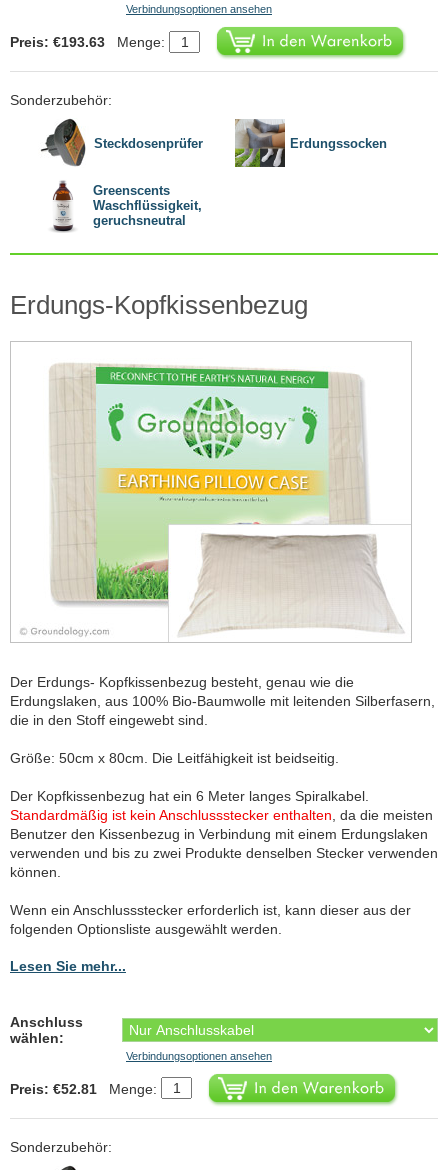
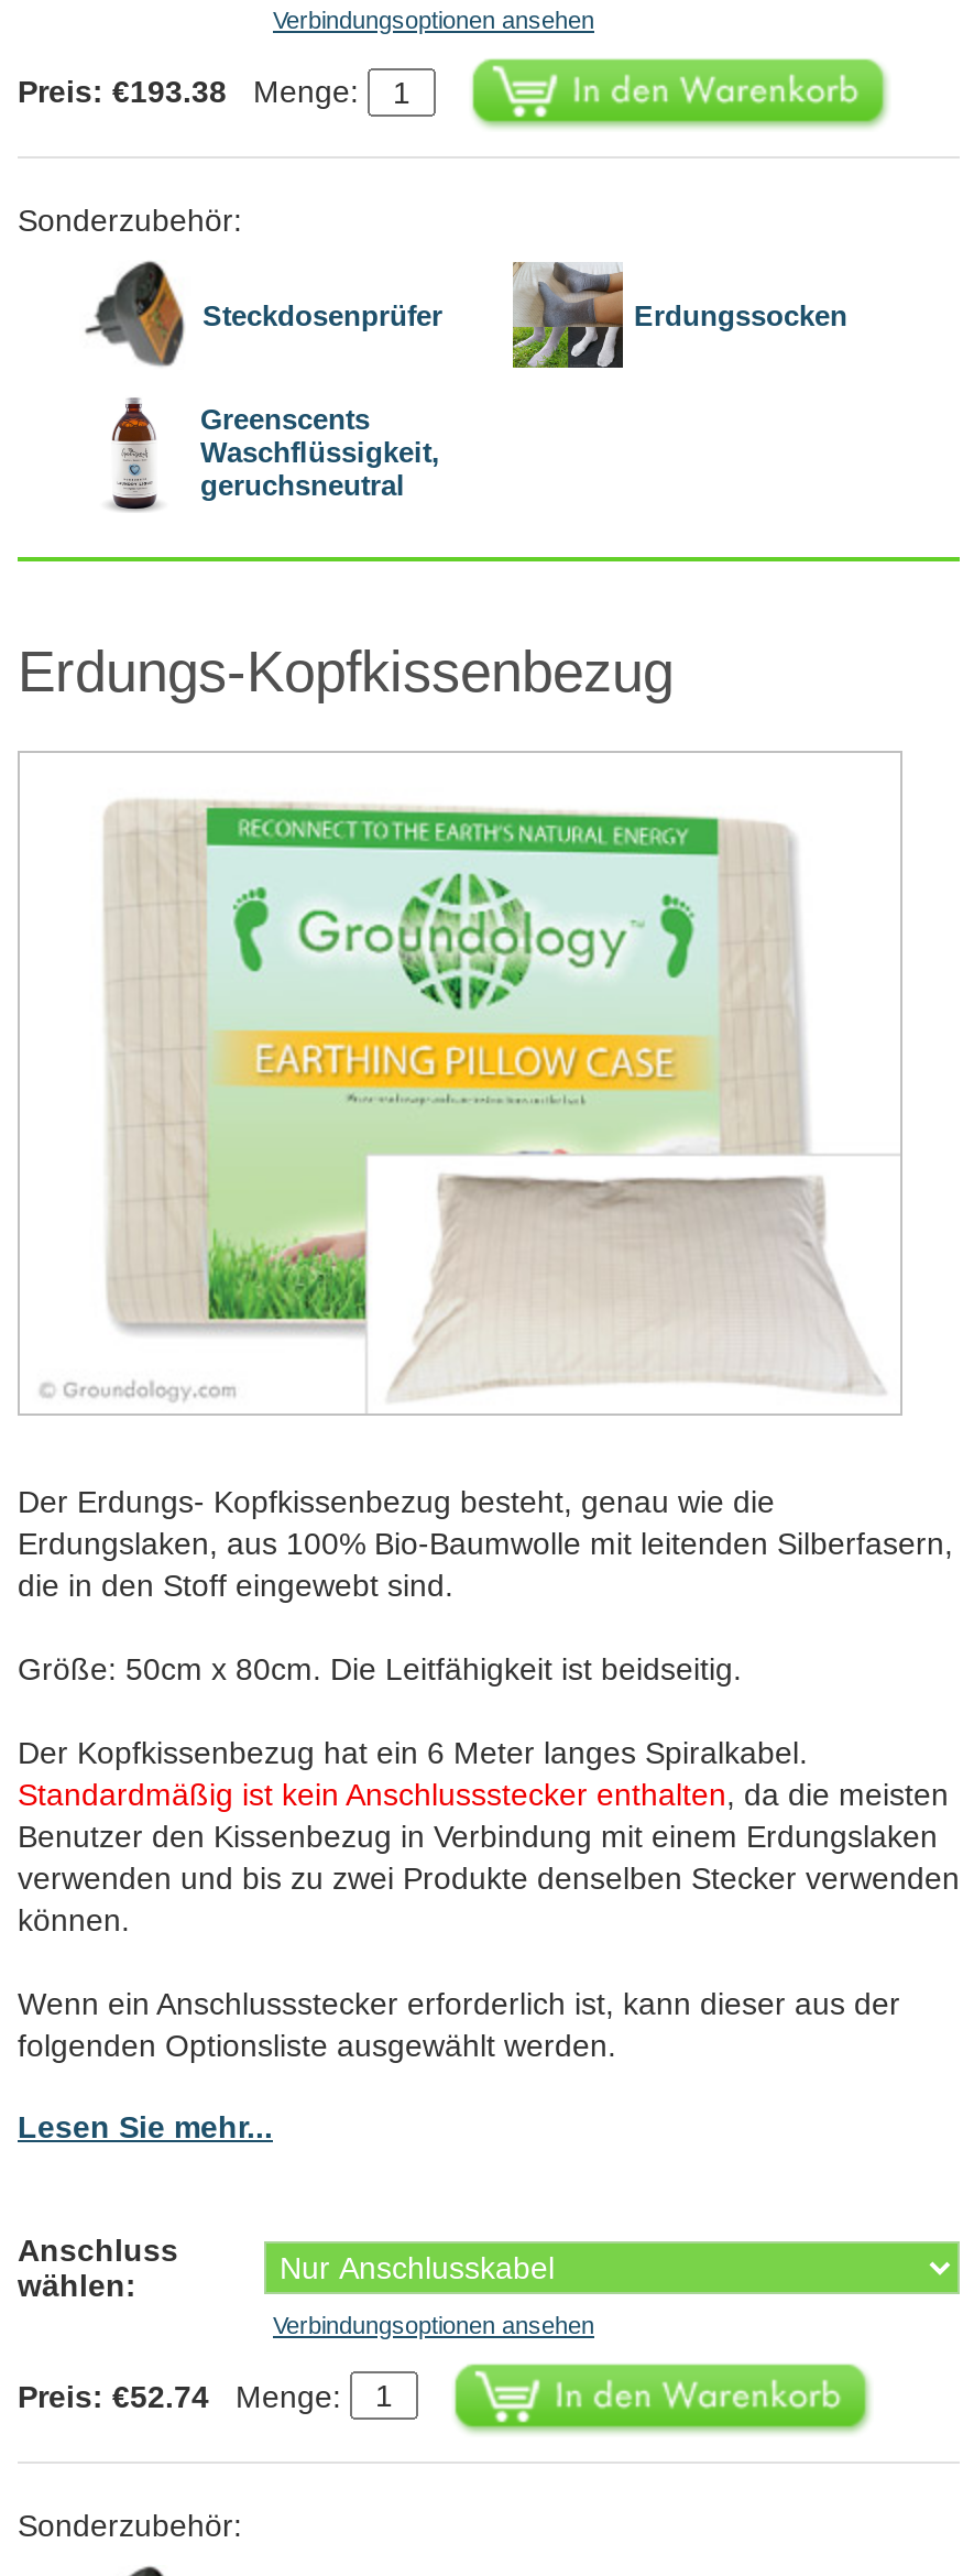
[10,34,169,50] Preis: €193.63 Menge: -> [18,74,368,109] Preis: €193.38 Menge:
[10,1080,161,1096] Preis: €52.81 Menge: -> [18,2379,350,2414] Preis: €52.74 Menge:

